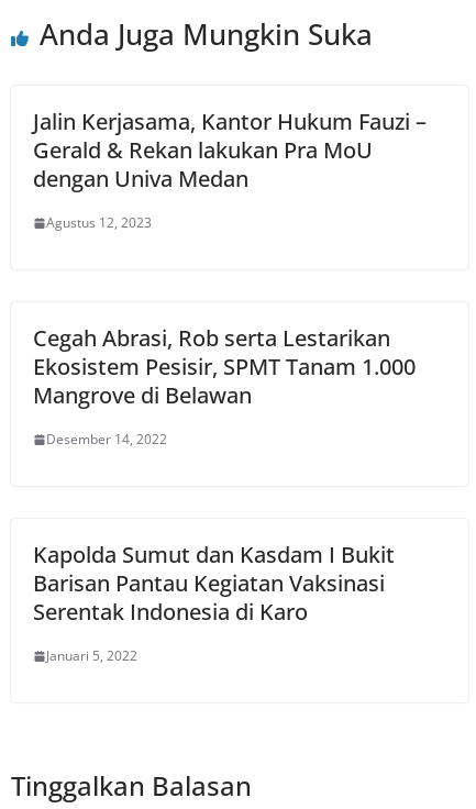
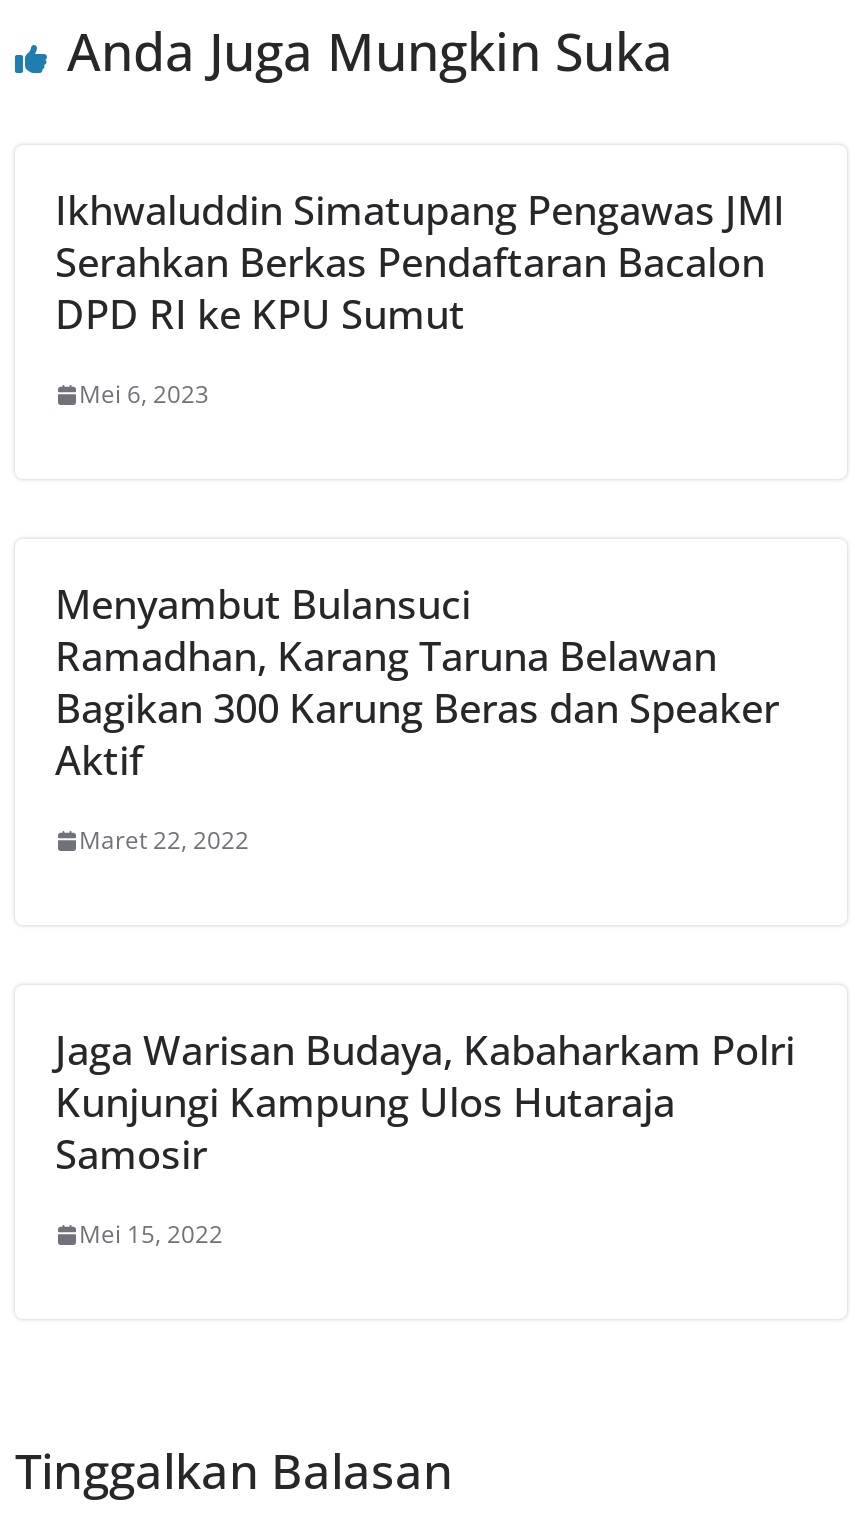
[33,107,427,193] Jalin Kerjasama, Kantor Hukum Fauzi – | Gerald & Rekan lakukan Pra MoU | dengan Univa Medan -> [55,183,785,341] Ikhwaluddin Simatupang Pengawas JMI | Serahkan Berkas Pendaftaran Bacalon | DPD RI ke KPU Sumut
[46,213,152,232] Agustus 12, 2023 -> [79,377,209,411] Mei 6, 2023
[33,323,416,410] Cegah Abrasi, Rob serta Lestarikan | Ekosistem Pesisir, SPMT Tanam 1.000 | Mangrove di Belawan -> [55,577,779,787] Menyambut Bulansuci | Ramadhan, Karang Taruna Belawan | Bagikan 300 Karung Beras dan Speaker | Aktif
[46,430,167,448] Desember 14, 2022 -> [79,823,249,857] Maret 22, 2022
[33,540,395,627] Kapolda Sumut dan Kasdam I Bukit | Barisan Pantau Kegiatan Vaksinasi | Serentak Indonesia di Karo -> [55,1023,795,1181] Jaga Warisan Budaya, Kabaharkam Polri | Kunjungi Kampung Ulos Hutaraja | Samosir
[46,646,137,665] Januari 5, 2022 -> [79,1217,223,1251] Mei 15, 2022

